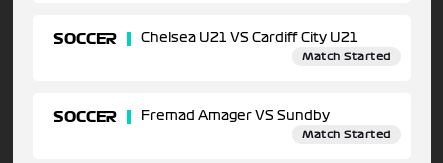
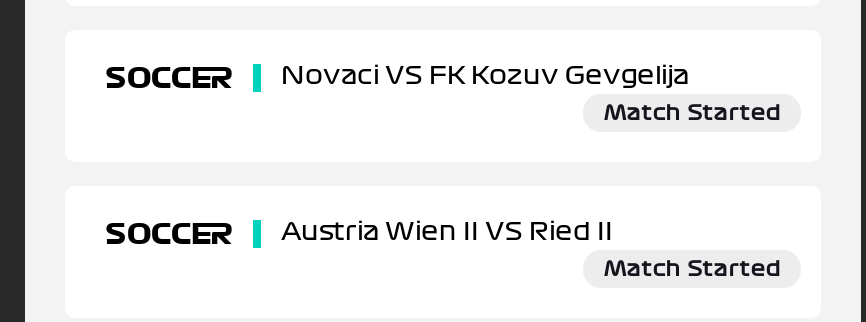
[141,32,358,44] Chelsea U21 VS Cardiff City U21 -> [281,64,689,88] Novaci VS FK Kozuv Gevgelija
[141,110,330,122] Fremad Amager VS Sundby -> [281,220,613,244] Austria Wien II VS Ried II

